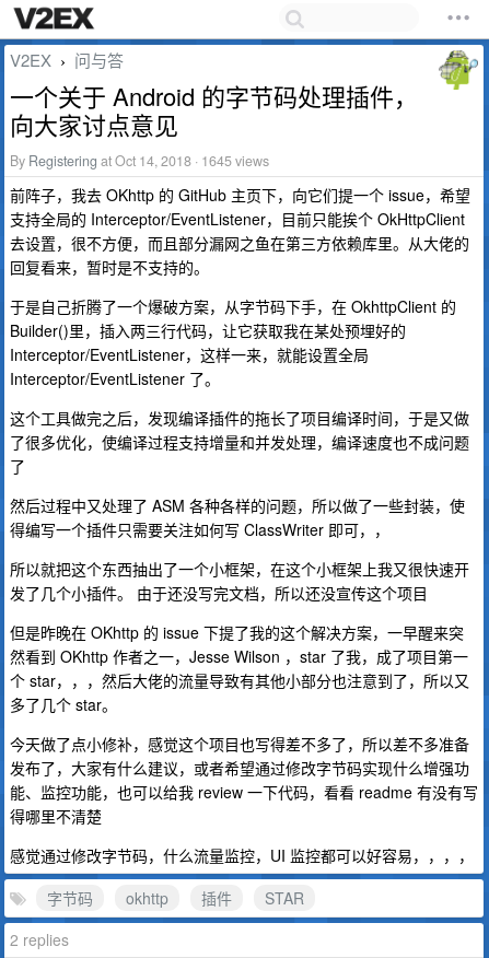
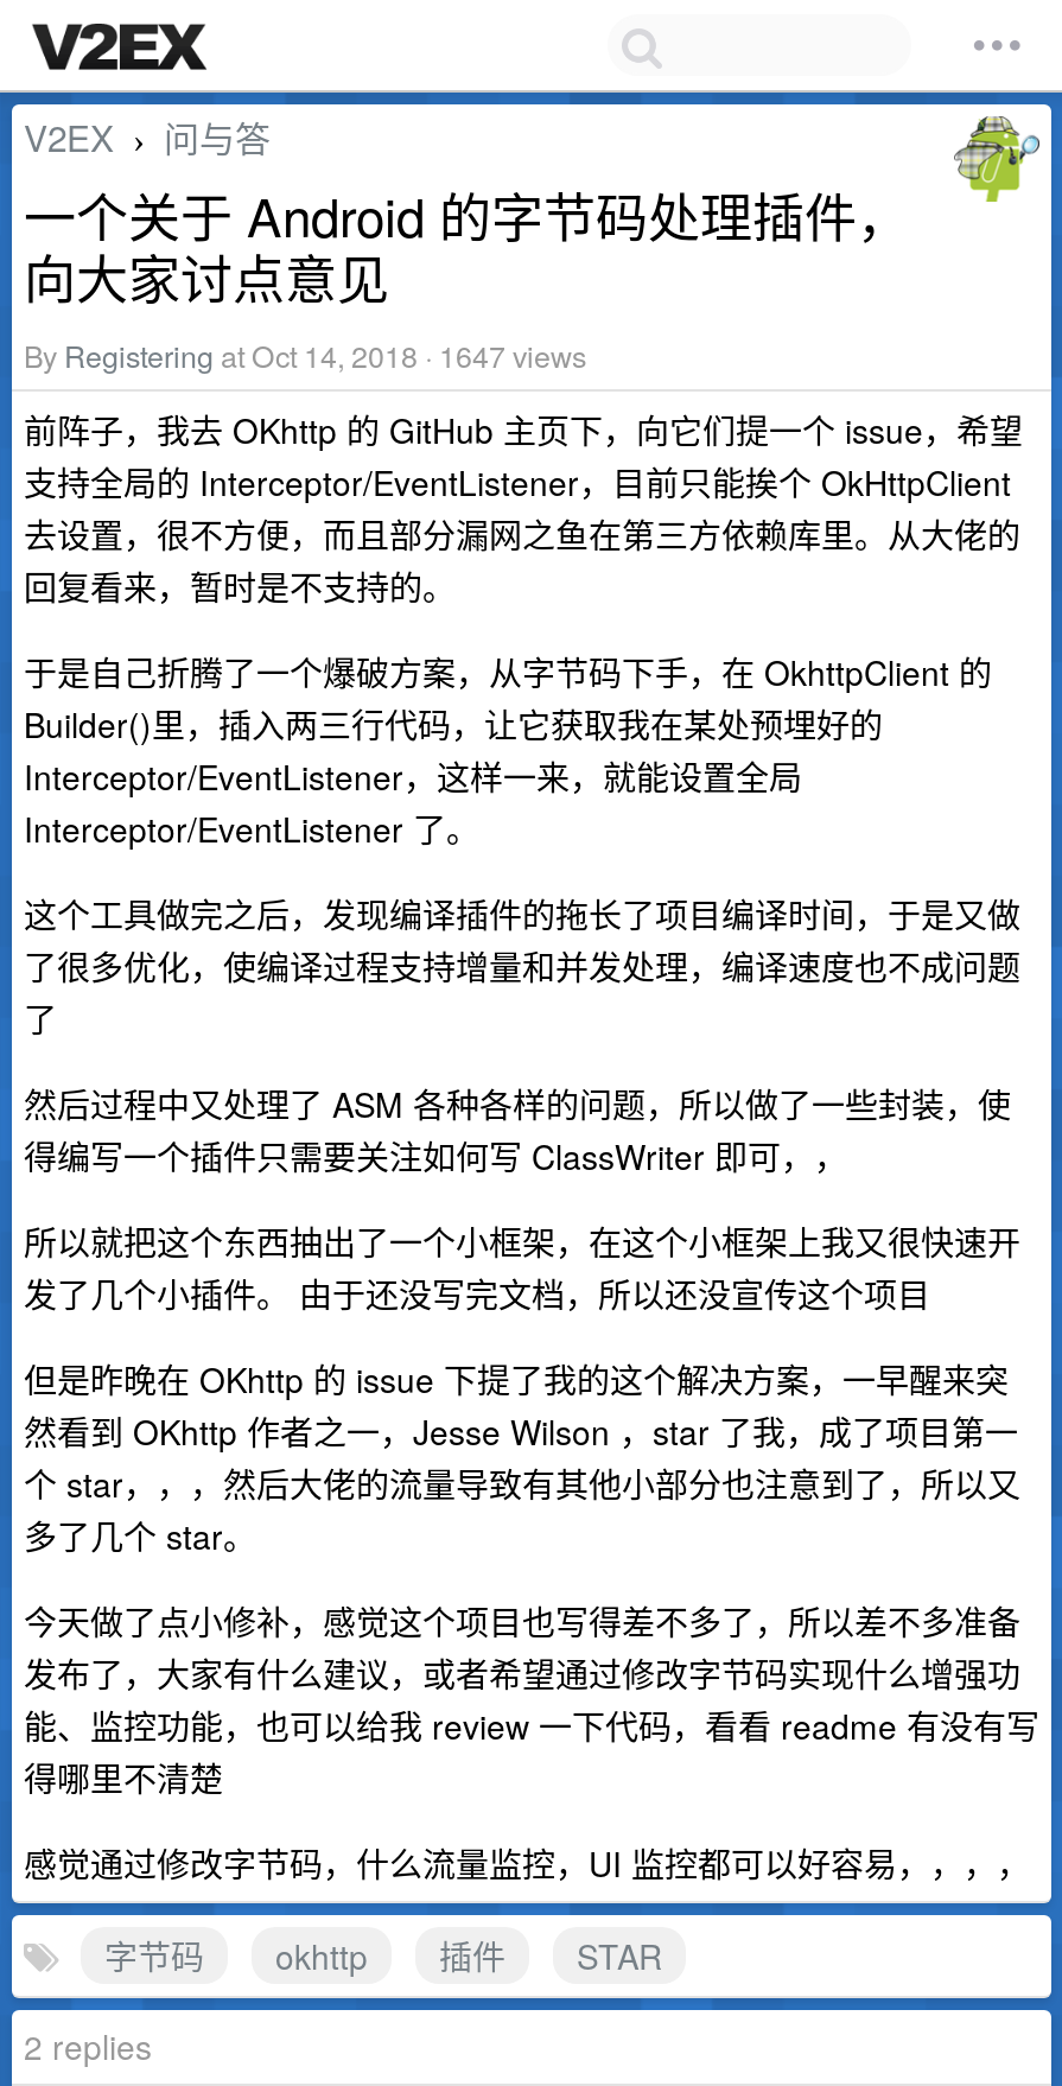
[10,151,269,171] By Registering at Oct 14, 2018 · 1645 views -> [24,335,586,377] By Registering at Oct 14, 2018 · 1647 views

